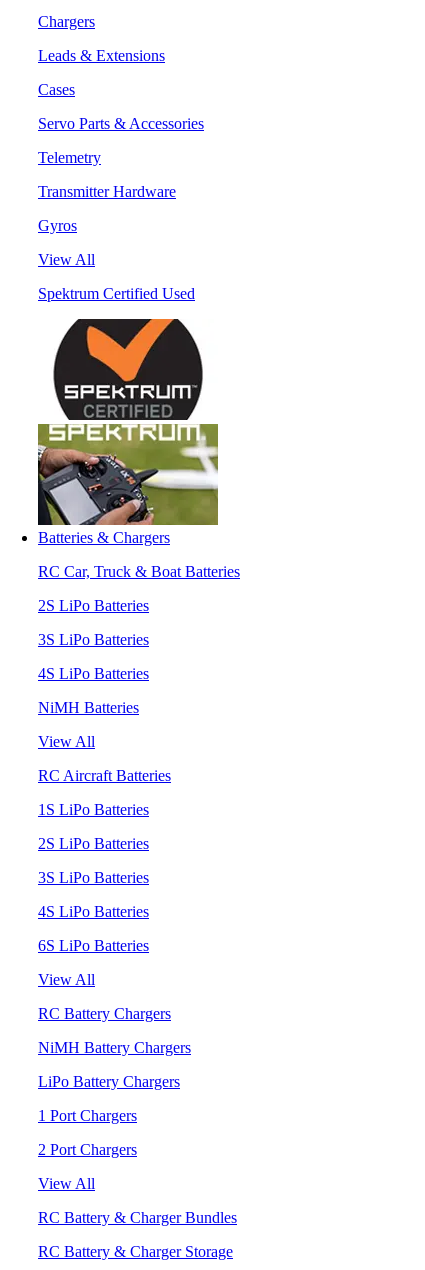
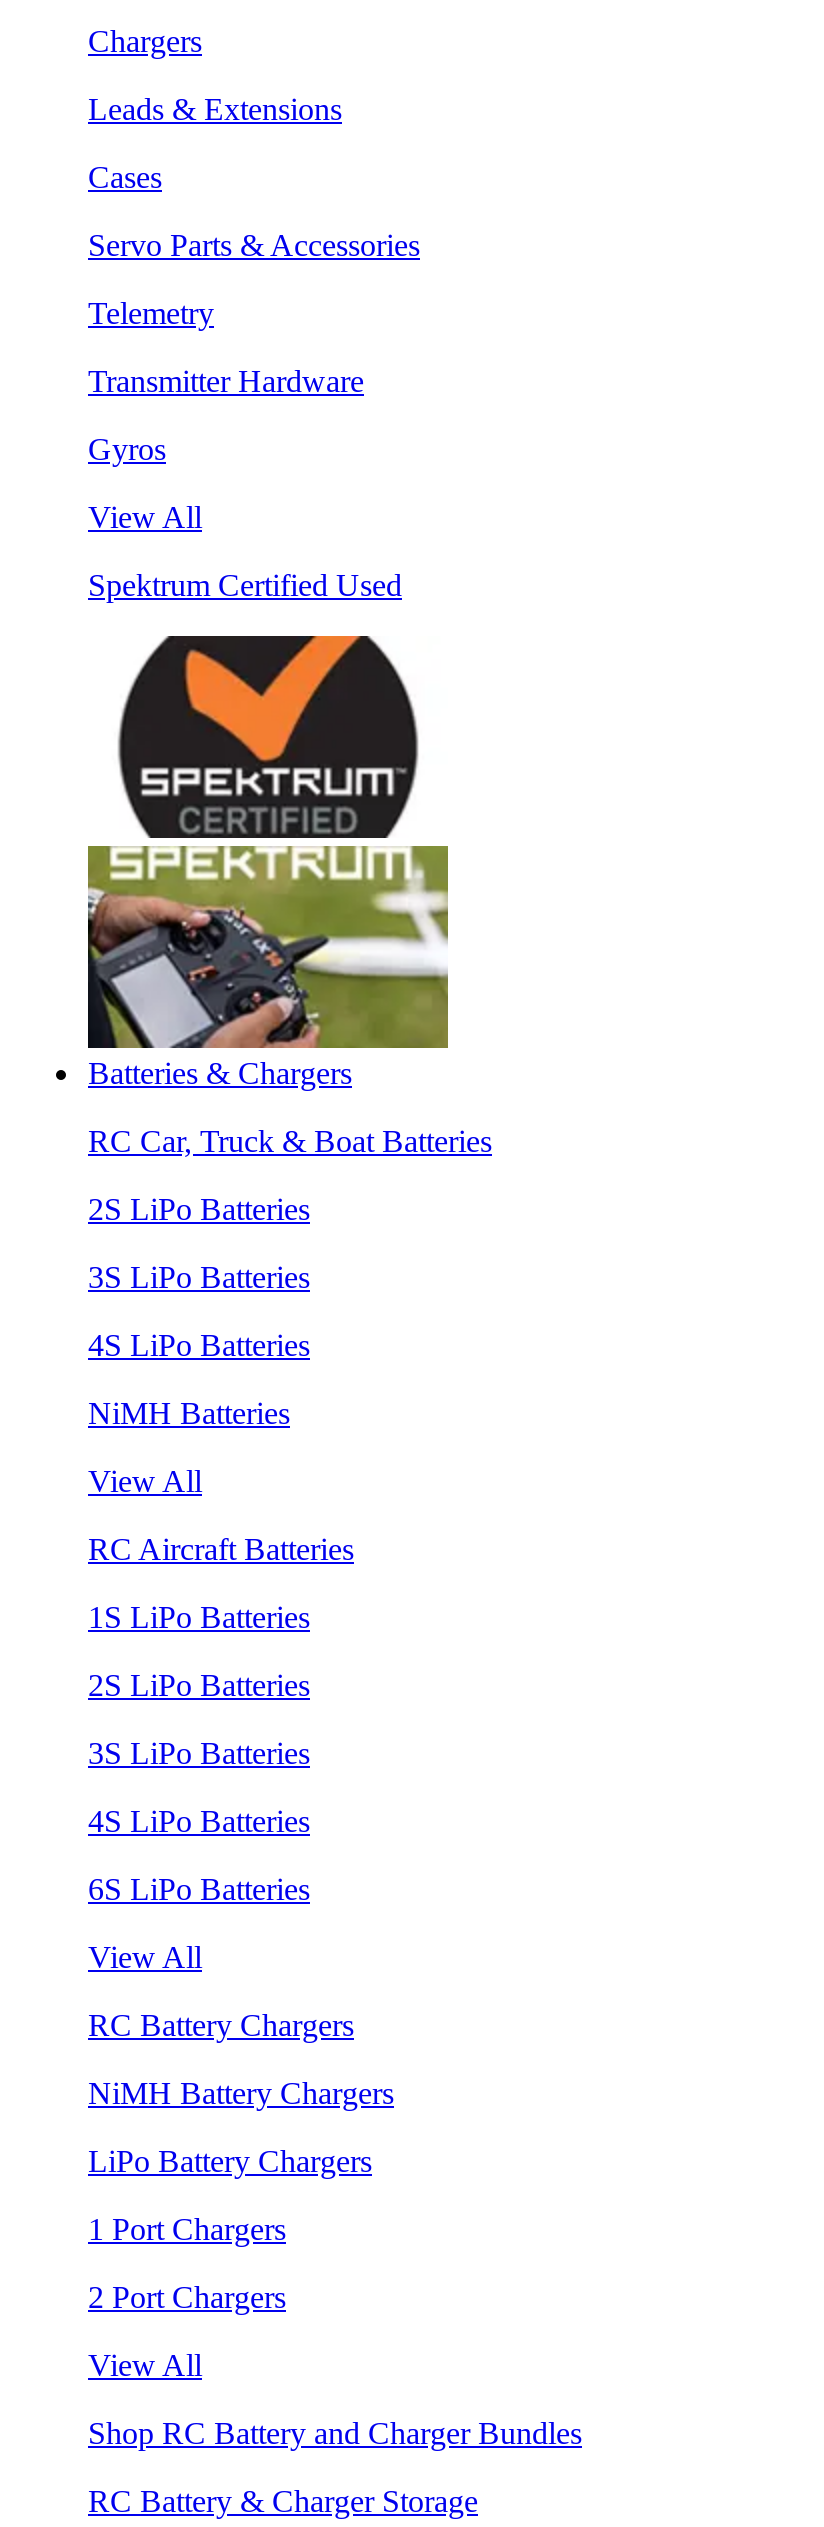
[38,1209,237,1226] RC Battery & Charger Bundles -> [88,2416,582,2450] Shop RC Battery and Charger Bundles

